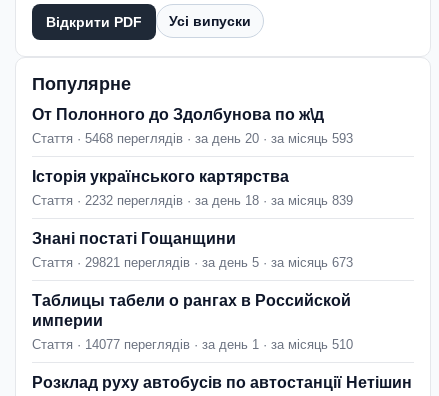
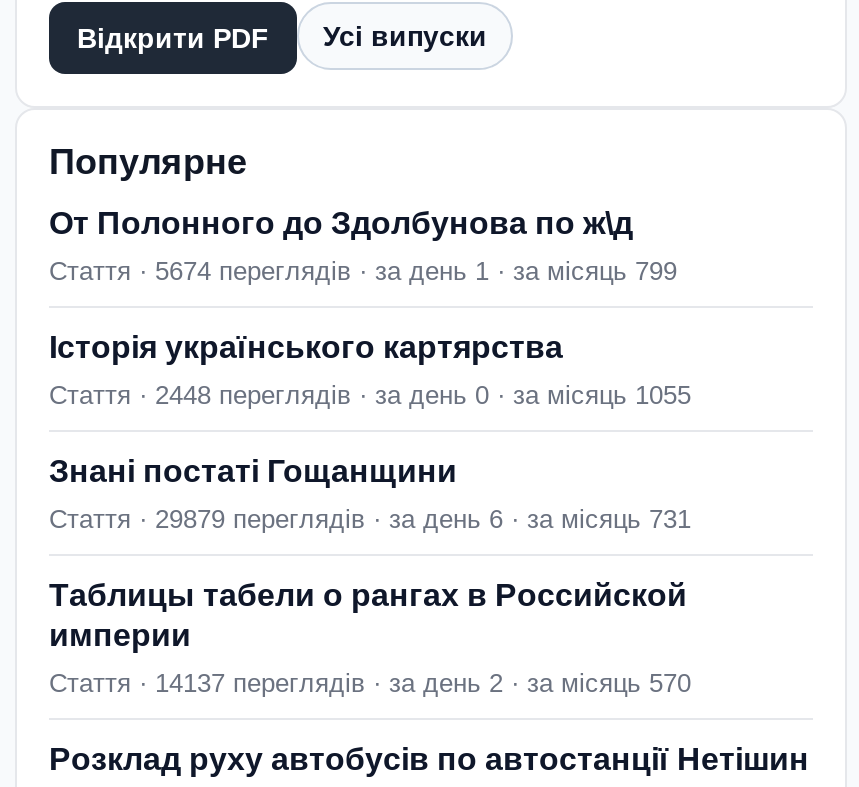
[32,131,353,146] Стаття · 5468 переглядів · за день 20 · за місяць 593 -> [49,257,677,287] Стаття · 5674 переглядів · за день 1 · за місяць 799
[32,193,353,208] Стаття · 2232 переглядів · за день 18 · за місяць 839 -> [49,381,691,411] Стаття · 2448 переглядів · за день 0 · за місяць 1055
[32,255,353,270] Стаття · 29821 переглядів · за день 5 · за місяць 673 -> [49,505,691,535] Стаття · 29879 переглядів · за день 6 · за місяць 731
[32,337,353,352] Стаття · 14077 переглядів · за день 1 · за місяць 510 -> [49,669,691,699] Стаття · 14137 переглядів · за день 2 · за місяць 570

